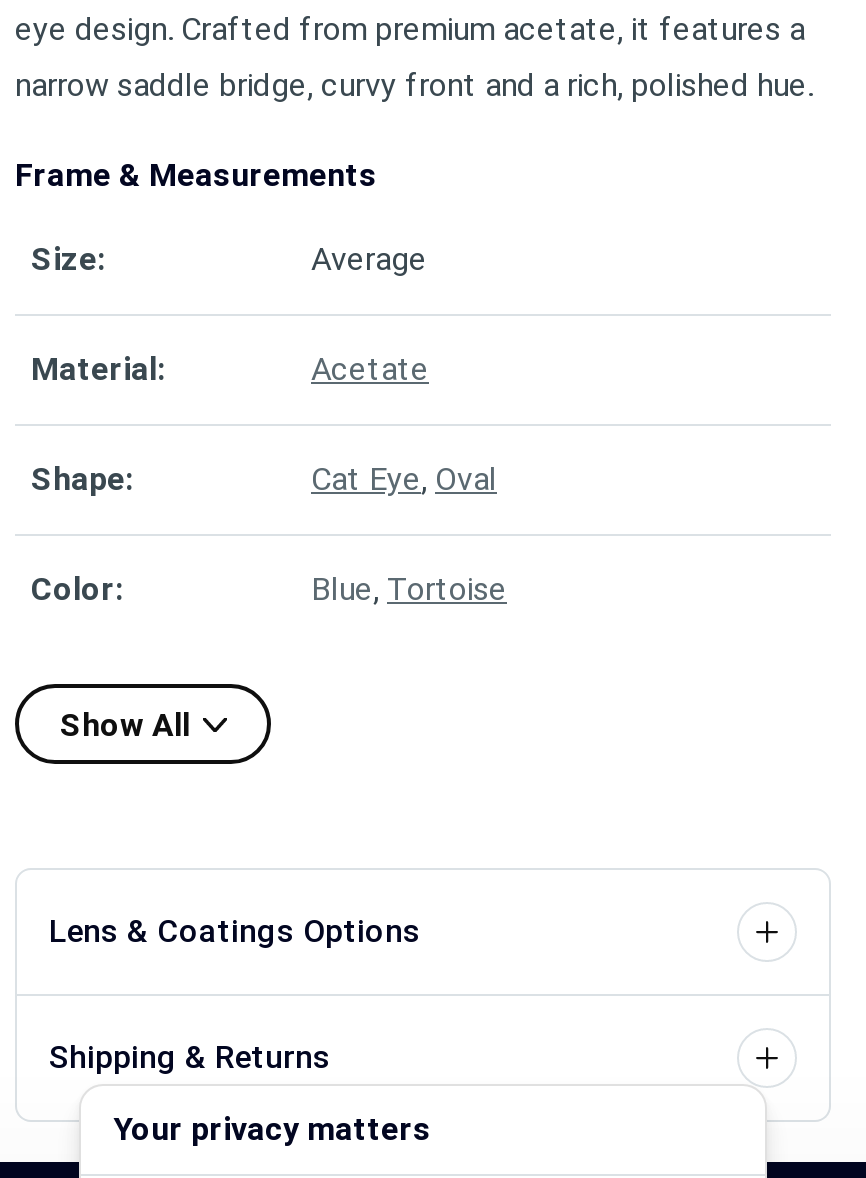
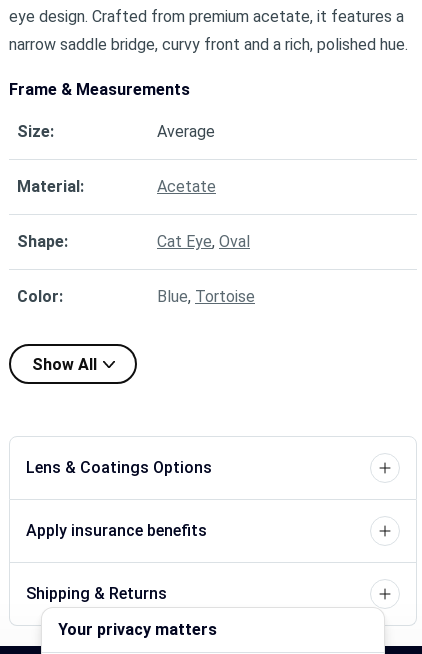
none -> [26,521,207,540] Apply insurance benefits

